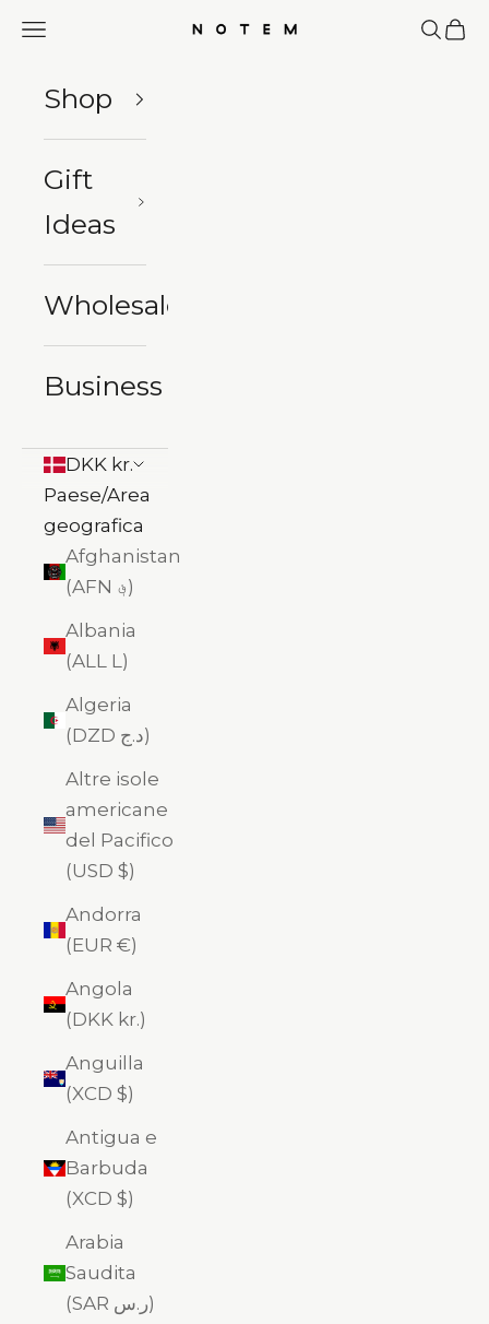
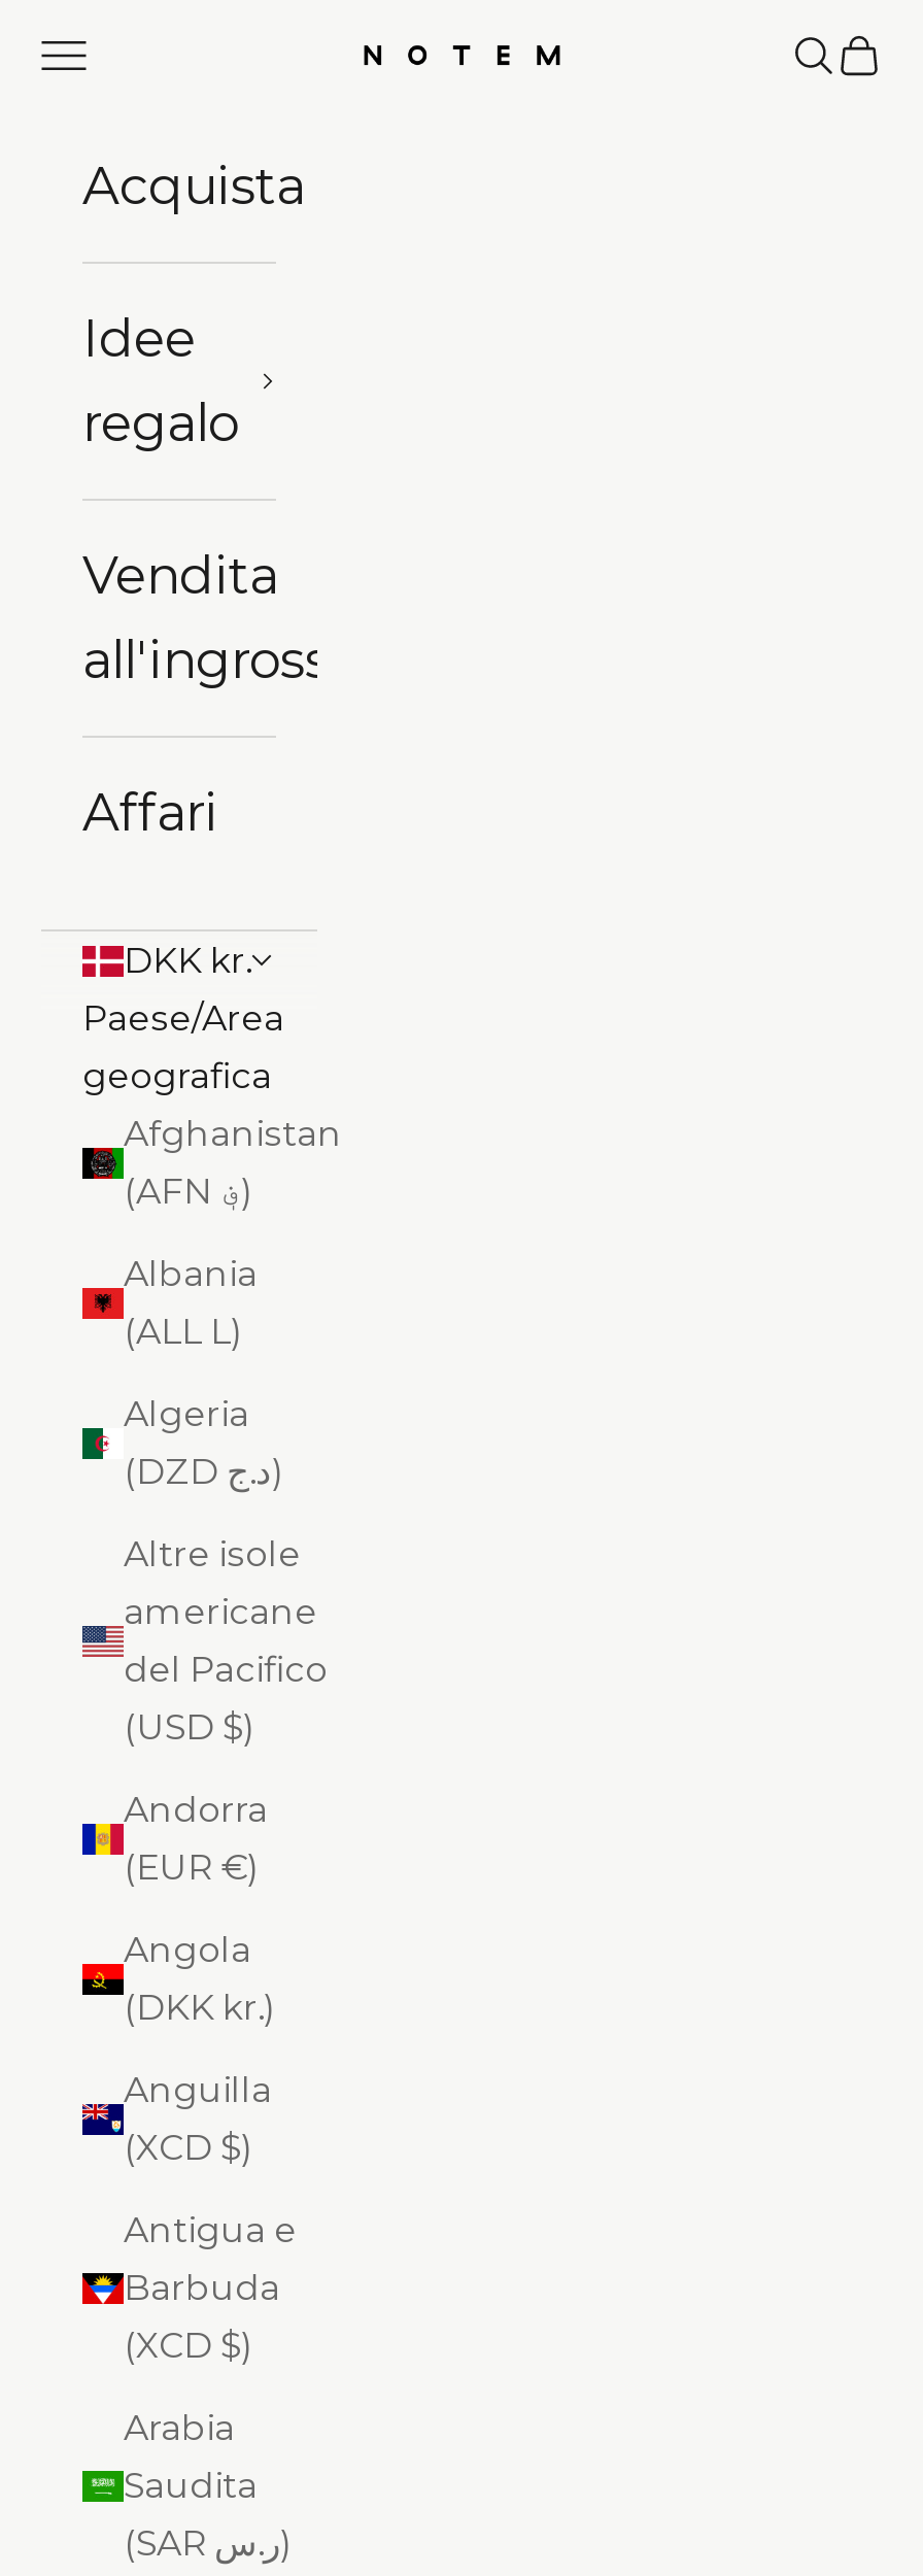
[44,82,112,115] Shop -> [82,155,305,216] Acquista
[44,163,116,240] Gift | Ideas -> [82,307,239,453] Idee | regalo
[44,288,182,321] Wholesale -> [82,544,361,690] Vendita | all'ingrosso
[44,369,163,402] Business -> [82,781,218,843] Affari

